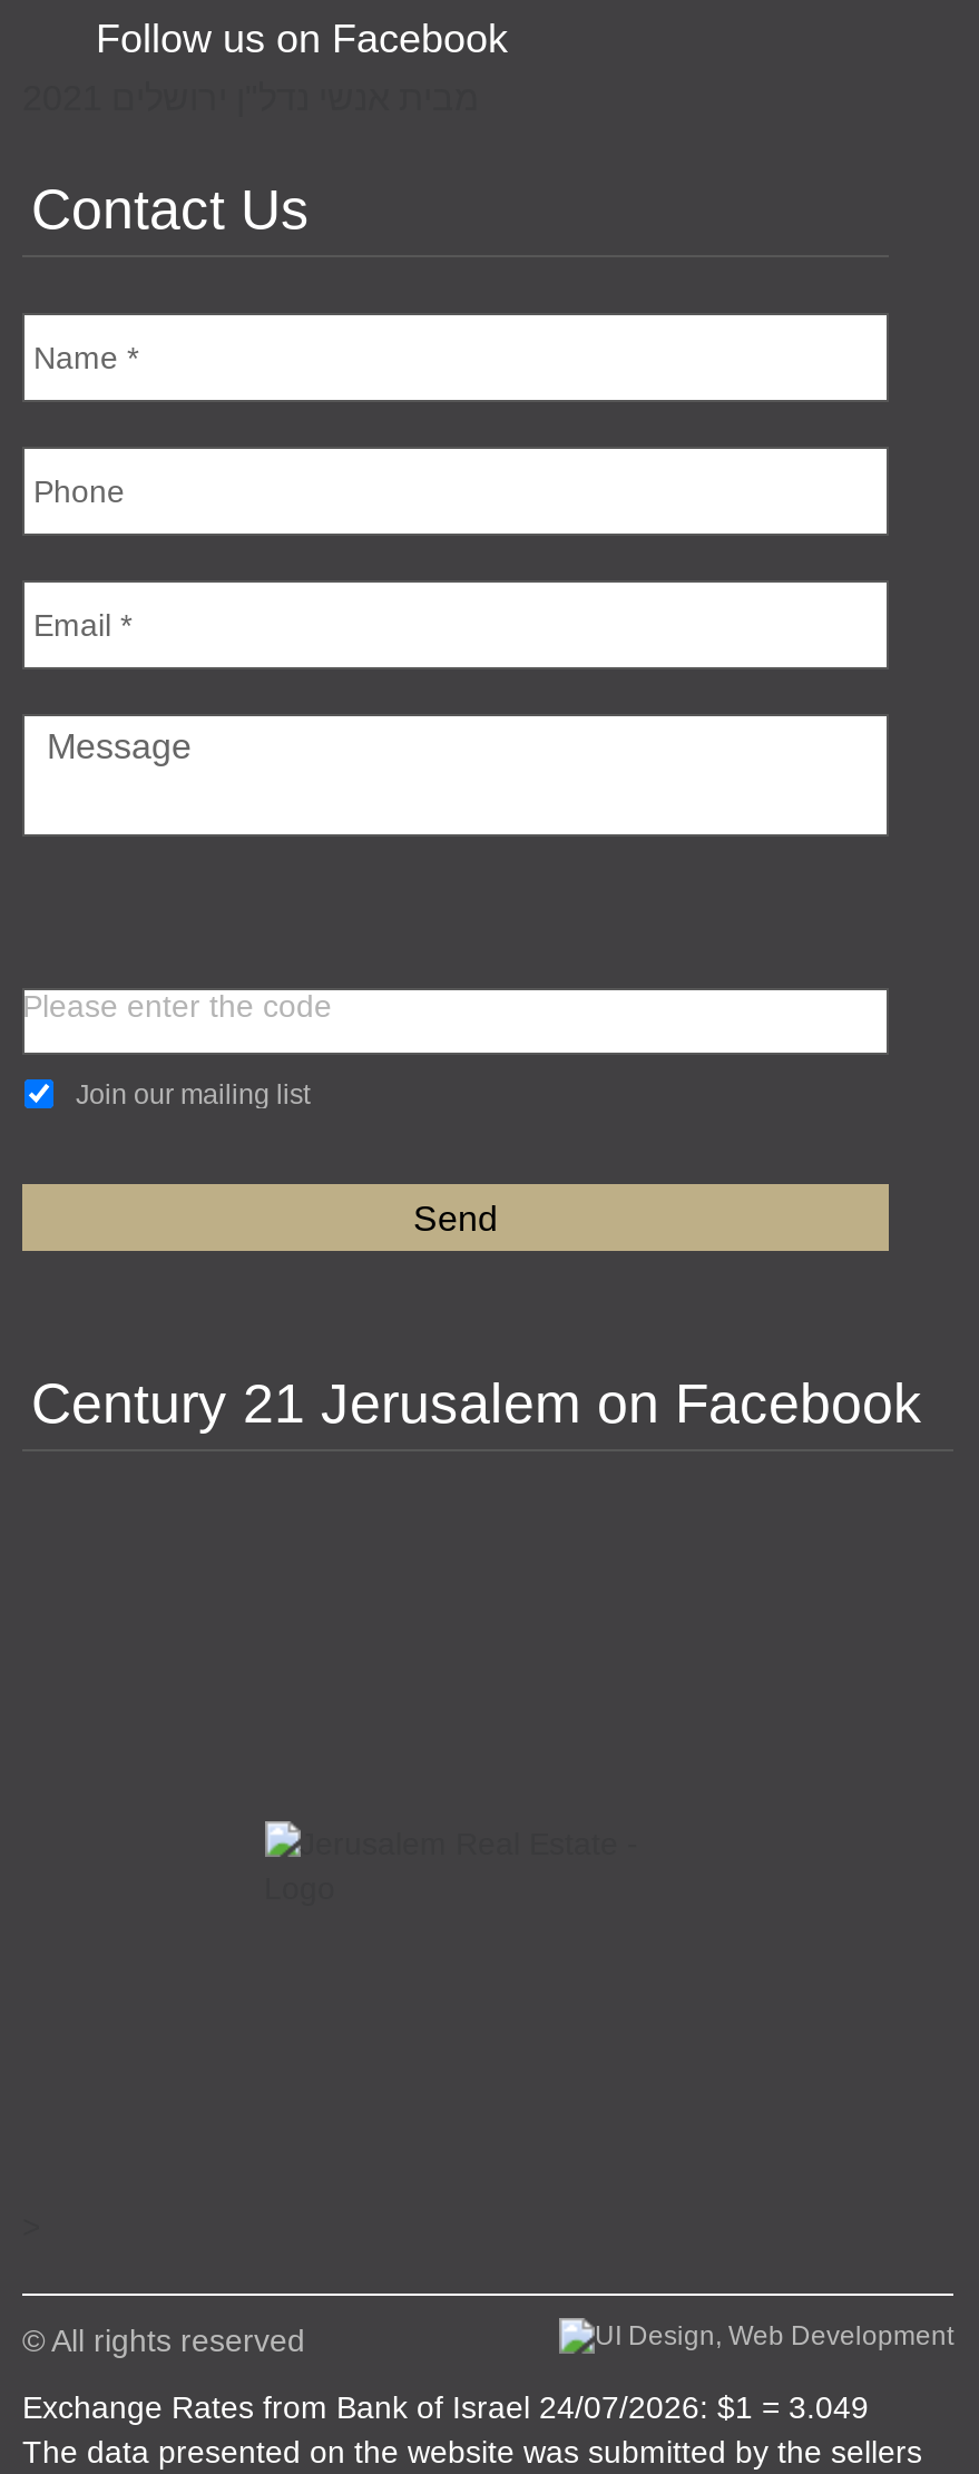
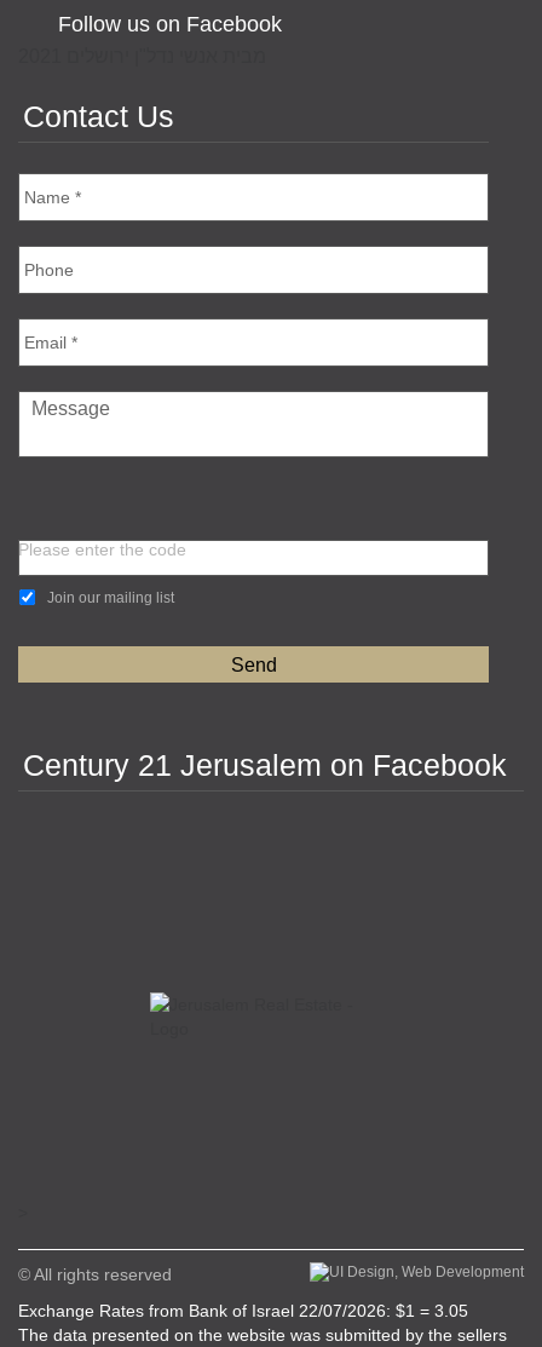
[22,2390,869,2426] Exchange Rates from Bank of Israel 24/07/2026: $1 = 3.049 -> [18,1301,468,1321] Exchange Rates from Bank of Israel 22/07/2026: $1 = 3.05

